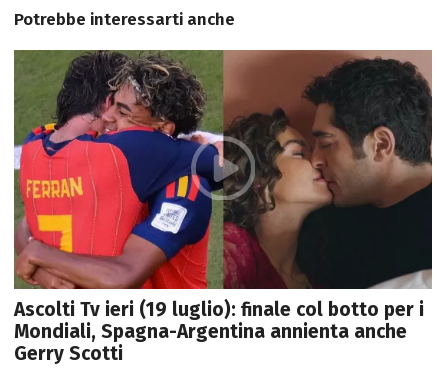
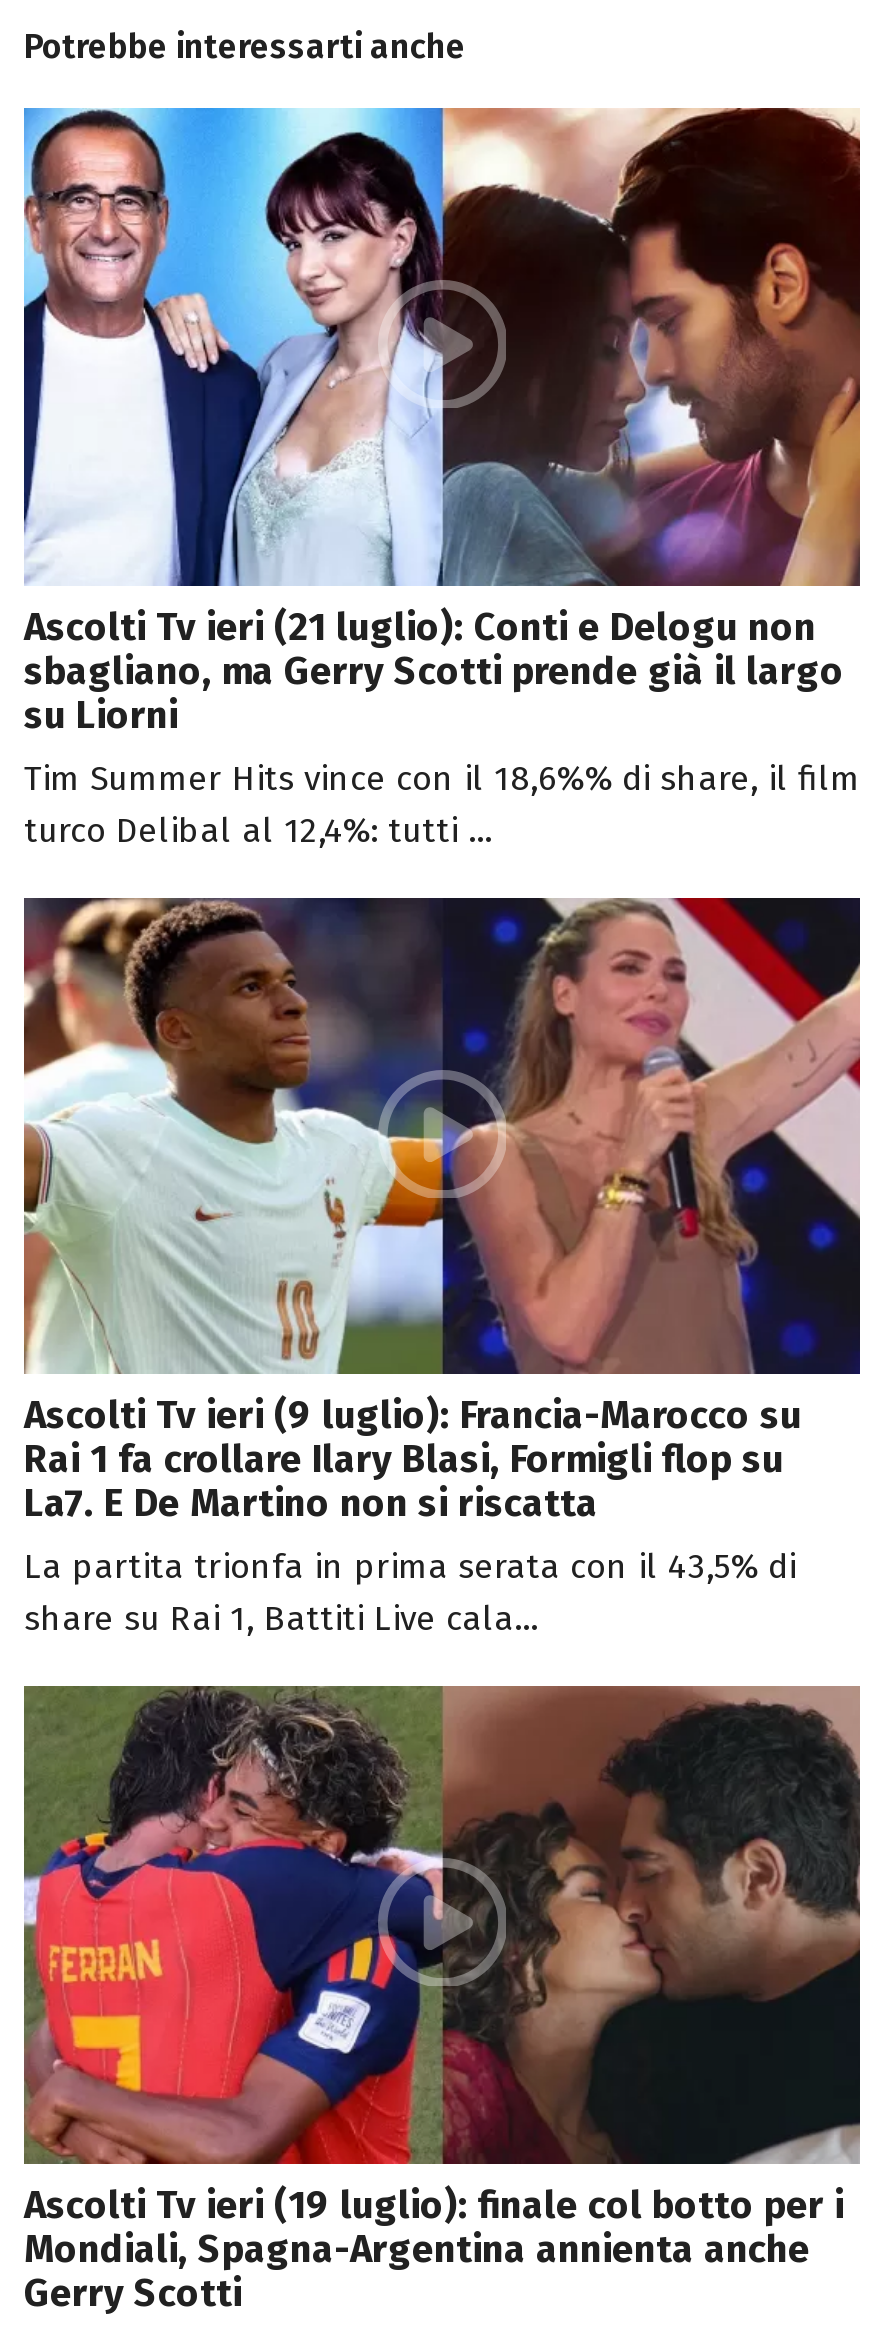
none -> [22,106,862,852] [image] | Ascolti Tv ieri (21 luglio): Conti e Delogu non | sbagliano, ma Gerry Scotti prende già il largo | su Liorni | Tim Summer Hits vince con il 18,6%% di share, il film | turco Delibal al 12,4%: tutti ...
none -> [22,896,862,1641] [image] | Ascolti Tv ieri (9 luglio): Francia-Marocco su | Rai 1 fa crollare Ilary Blasi, Formigli flop su | La7. E De Martino non si riscatta | La partita trionfa in prima serata con il 43,5% di | share su Rai 1, Battiti Live cala...

